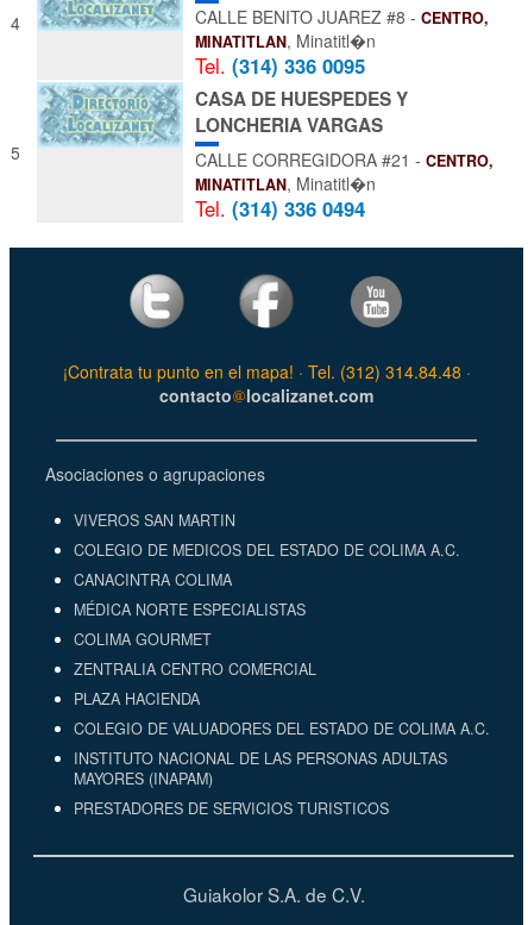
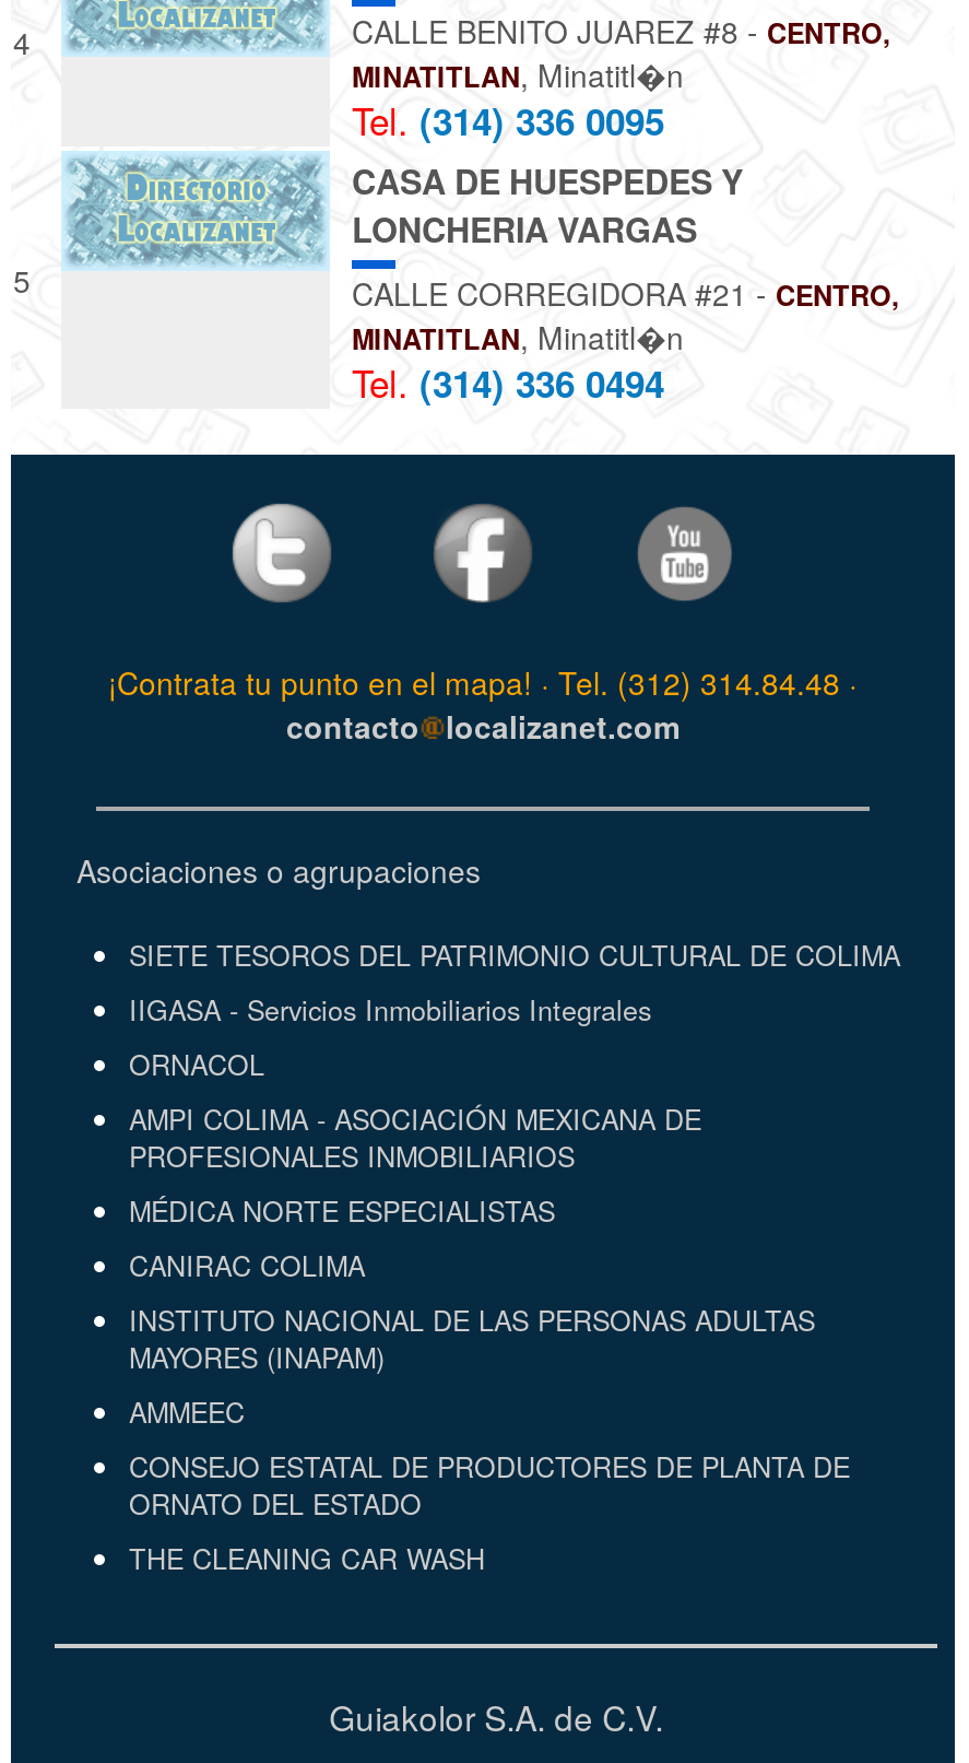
[74,509,460,590] VIVEROS SAN MARTIN | COLEGIO DE MEDICOS DEL ESTADO DE COLIMA A.C. | CANACINTRA COLIMA -> [129,935,900,1176] SIETE TESOROS DEL PATRIMONIO CULTURAL DE COLIMA | IIGASA - Servicios Inmobiliarios Integrales | ORNACOL | AMPI COLIMA - ASOCIACIÓN MEXICANA DE | PROFESIONALES INMOBILIARIOS
[74,628,490,739] COLIMA GOURMET | ZENTRALIA CENTRO COMERCIAL | PLAZA HACIENDA | COLEGIO DE VALUADORES DEL ESTADO DE COLIMA A.C. -> [129,1246,365,1285] CANIRAC COLIMA
moved [74,747,447,789] -> [129,1300,815,1377]: INSTITUTO NACIONAL DE LAS PERSONAS ADULTAS | MAYORES (INAPAM)
[74,797,389,819] PRESTADORES DE SERVICIOS TURISTICOS -> [129,1392,850,1578] AMMEEC | CONSEJO ESTATAL DE PRODUCTORES DE PLANTA DE | ORNATO DEL ESTADO | THE CLEANING CAR WASH

